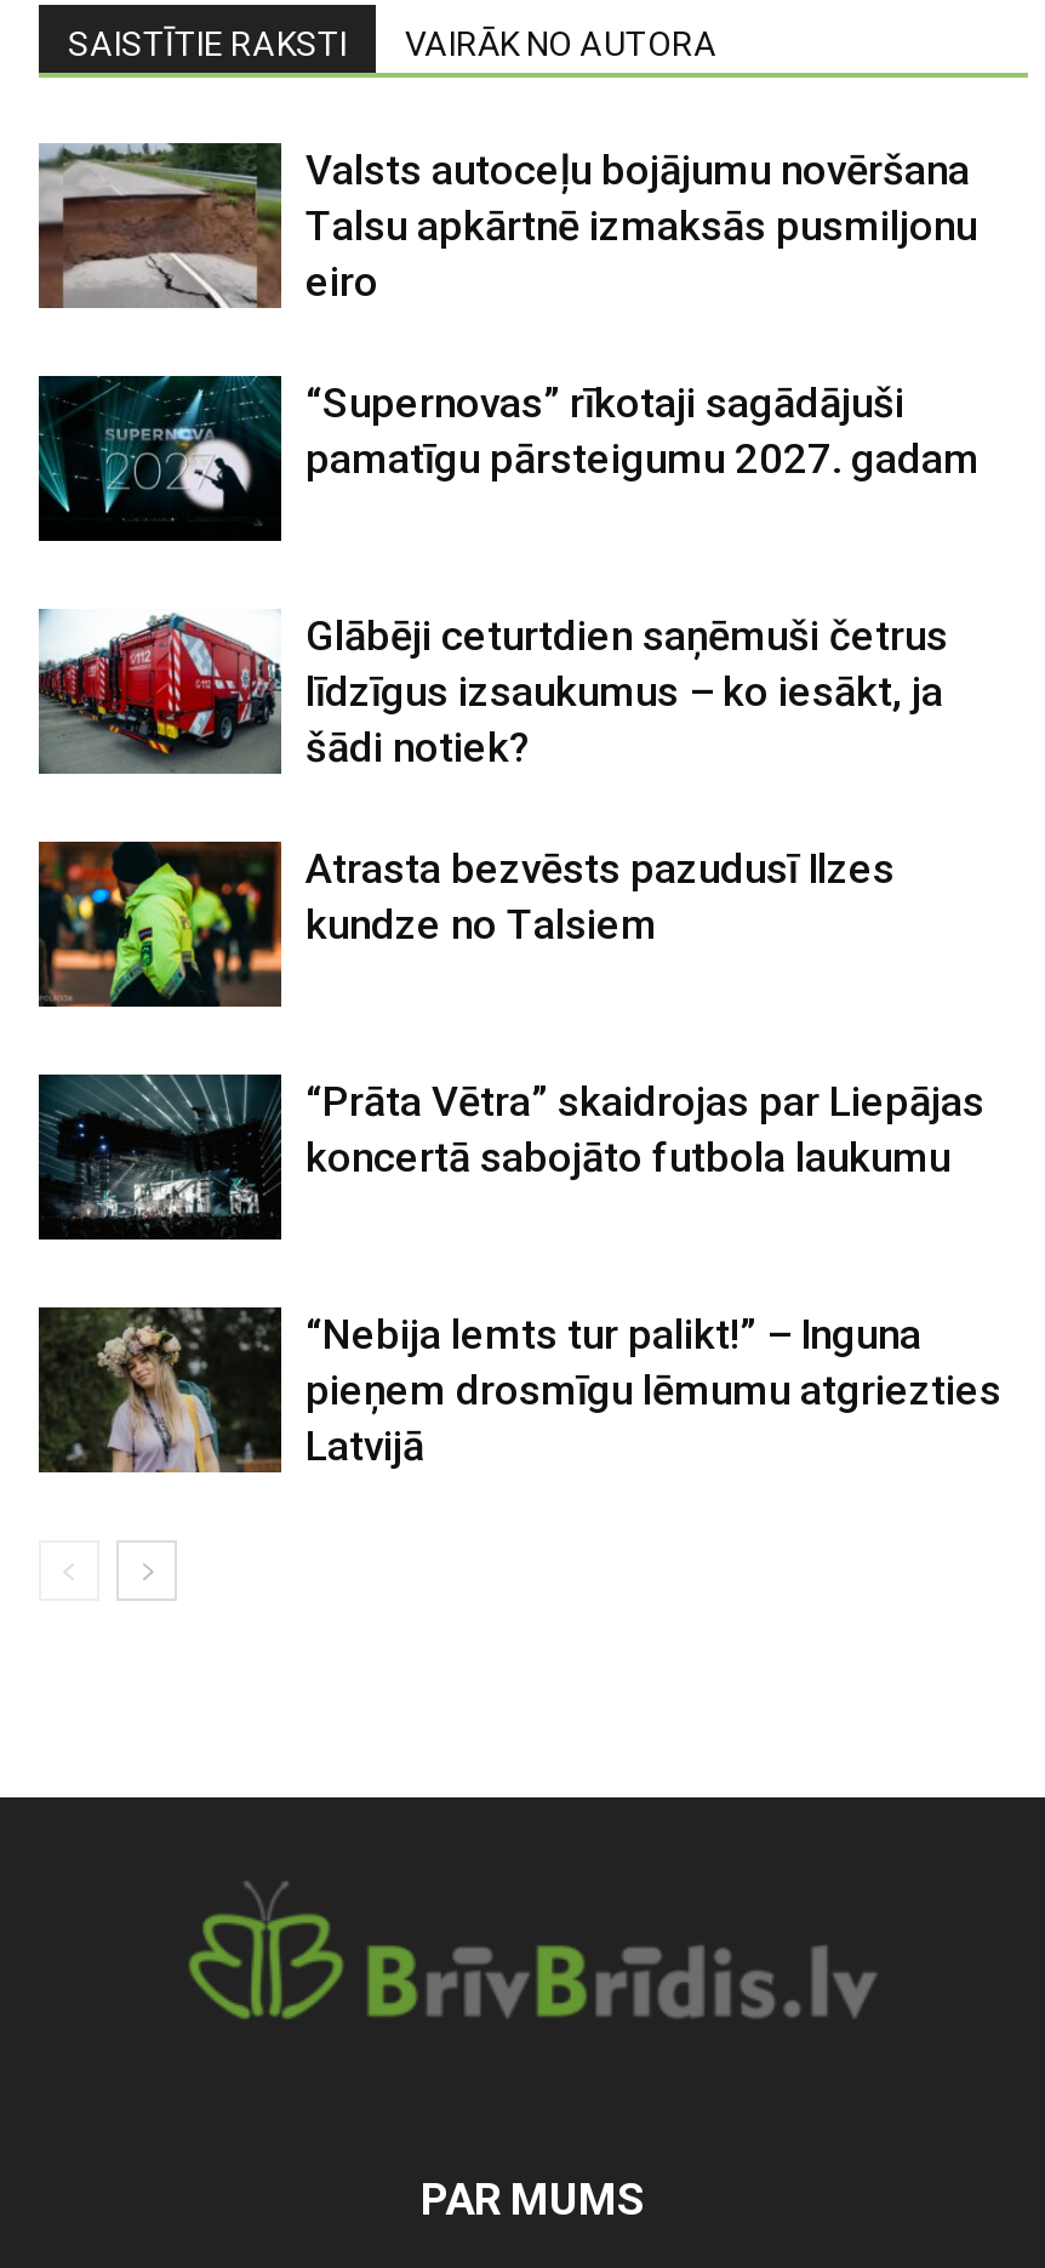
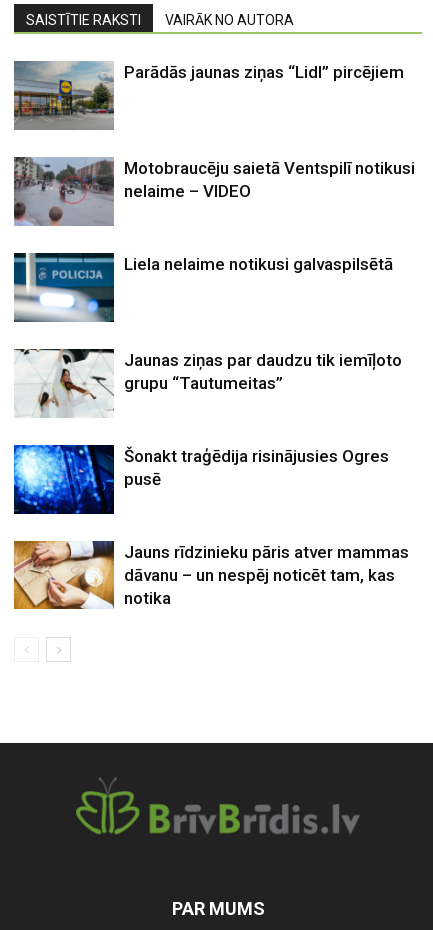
[39,141,977,308] [image] | Valsts autoceļu bojājumu novēršana | Talsu apkārtnē izmaksās pusmiljonu | eiro -> [14,61,404,130] [image] | Parādās jaunas ziņas “Lidl” pircējiem
[36,374,980,543] [image] | “Supernovas” rīkotaji sagādājuši | pamatīgu pārsteigumu 2027. gadam -> [13,156,415,226] [image] | Motobraucēju saietā Ventspilī notikusi | nelaime – VIDEO
[39,609,948,774] [image] | Glābēji ceturtdien saņēmuši četrus | līdzīgus izsaukumus – ko iesākt, ja | šādi notiek? -> [13,252,393,322] [image] | Liela nelaime notikusi galvaspilsētā
[36,842,895,1009] [image] | Atrasta bezvēsts pazudusī Ilzes | kundze no Talsiem -> [14,348,402,418] [image] | Jaunas ziņas par daudzu tik iemīļoto | grupu “Tautumeitas”
[36,1072,984,1242] [image] | “Prāta Vētra” skaidrojas par Liepājas | koncertā sabojāto futbola laukumu -> [13,444,389,515] [image] | Šonakt traģēdija risinājusies Ogres | pusē
[36,1305,1001,1475] [image] | “Nebija lemts tur palikt!” – Inguna | pieņem drosmīgu lēmumu atgriezties | Latvijā -> [13,540,409,610] [image] | Jauns rīdzinieku pāris atver mammas | dāvanu – un nespēj noticēt tam, kas | notika

